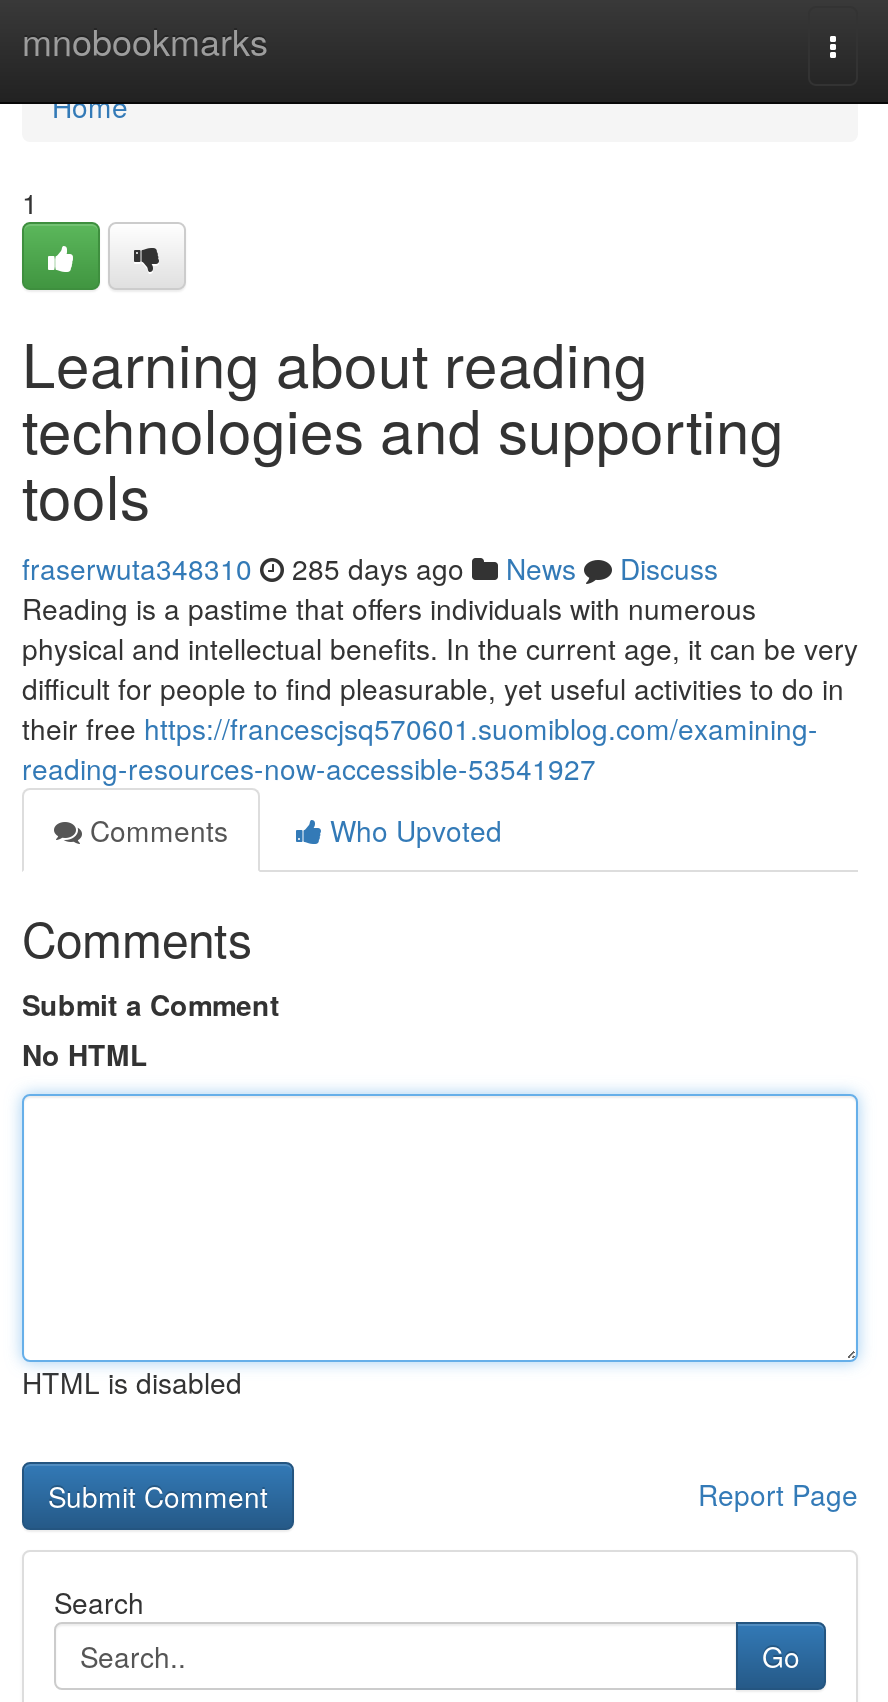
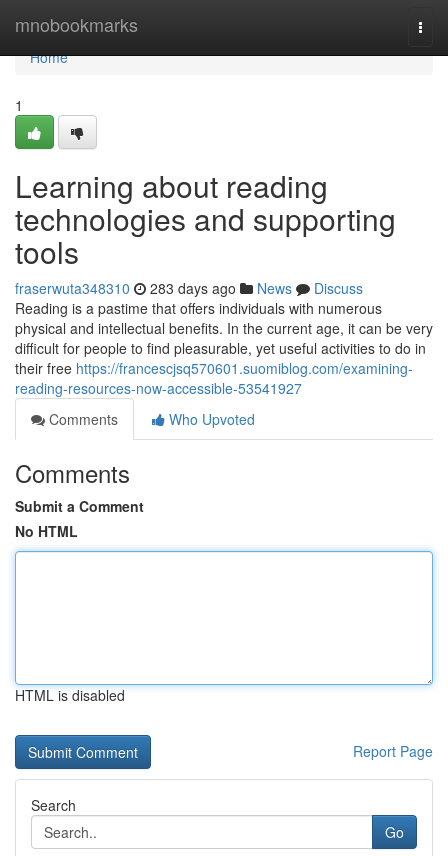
[22,548,718,588] fraserwuta348310 285 days ago News Discuss -> [15,278,363,298] fraserwuta348310 283 days ago News Discuss

